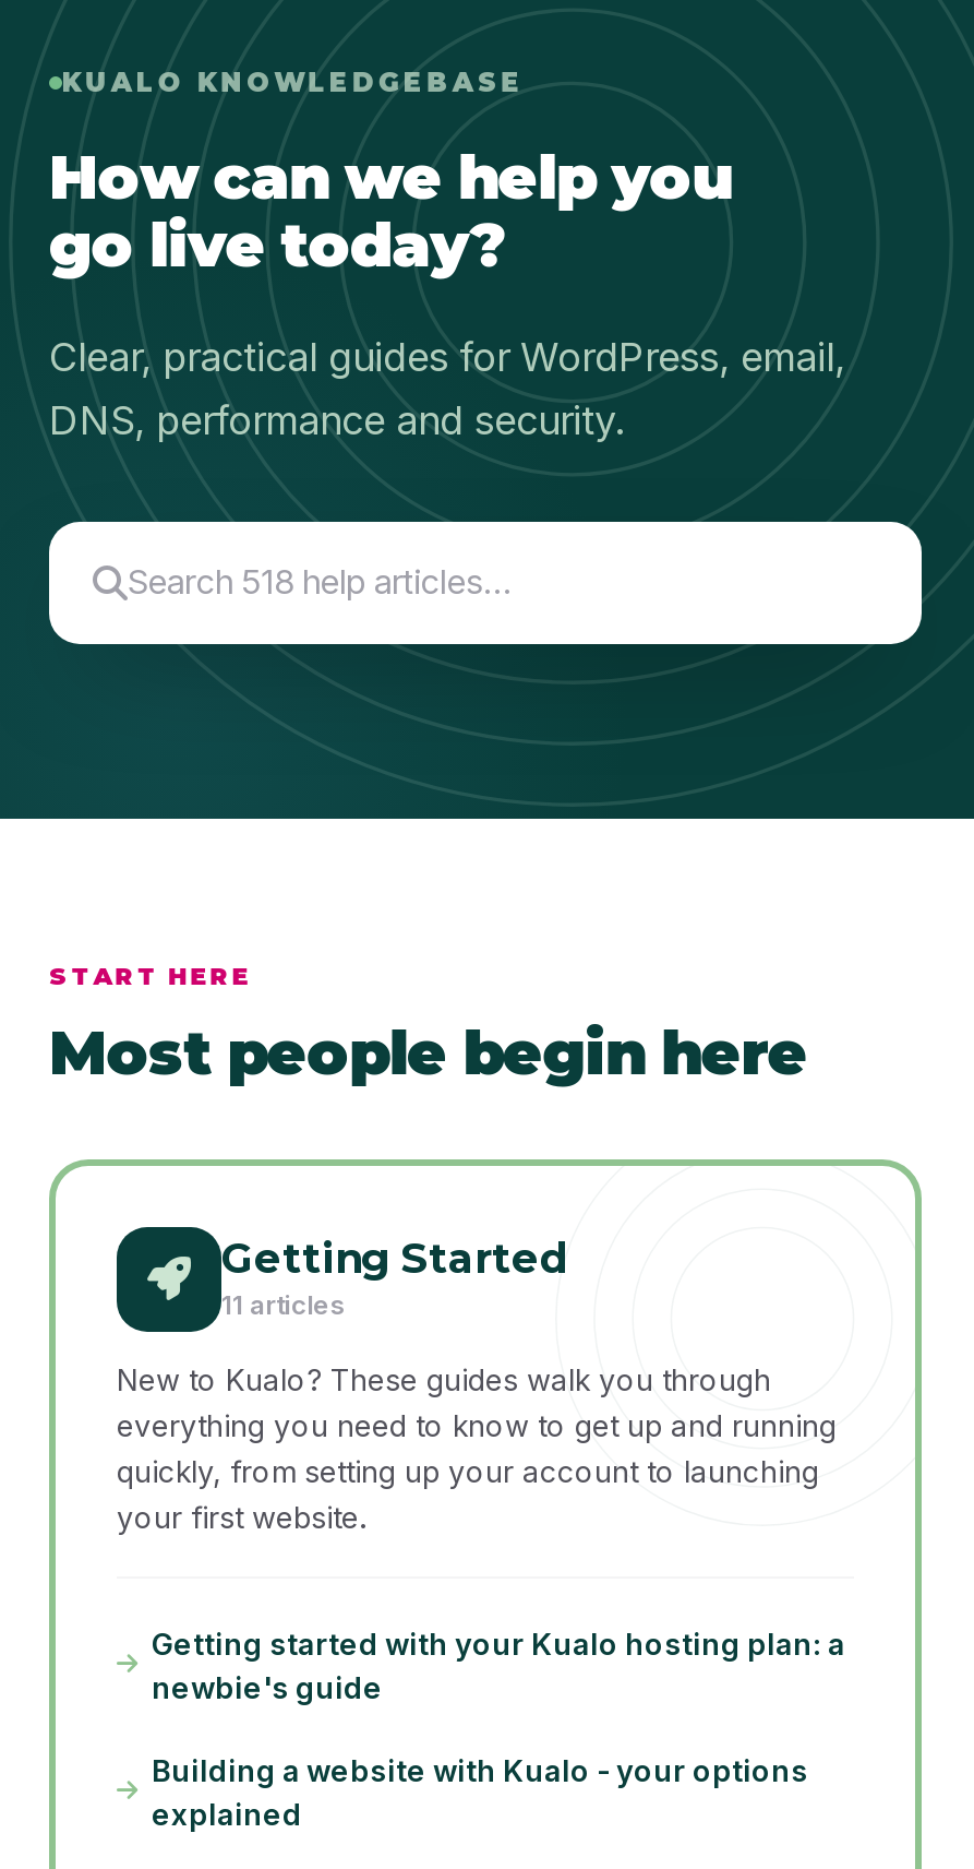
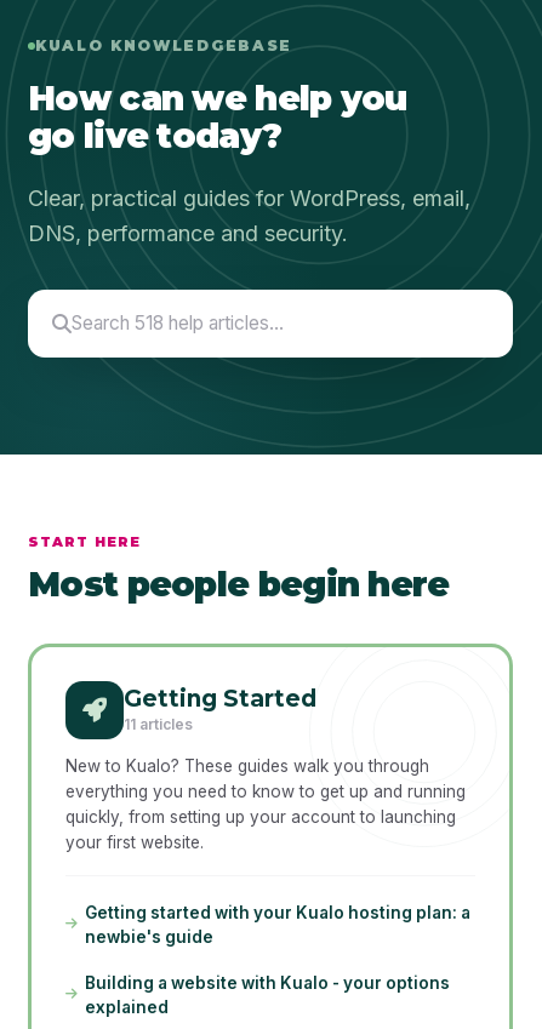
[49,207,350,281] go live to -> [28,115,282,156] go live today?

